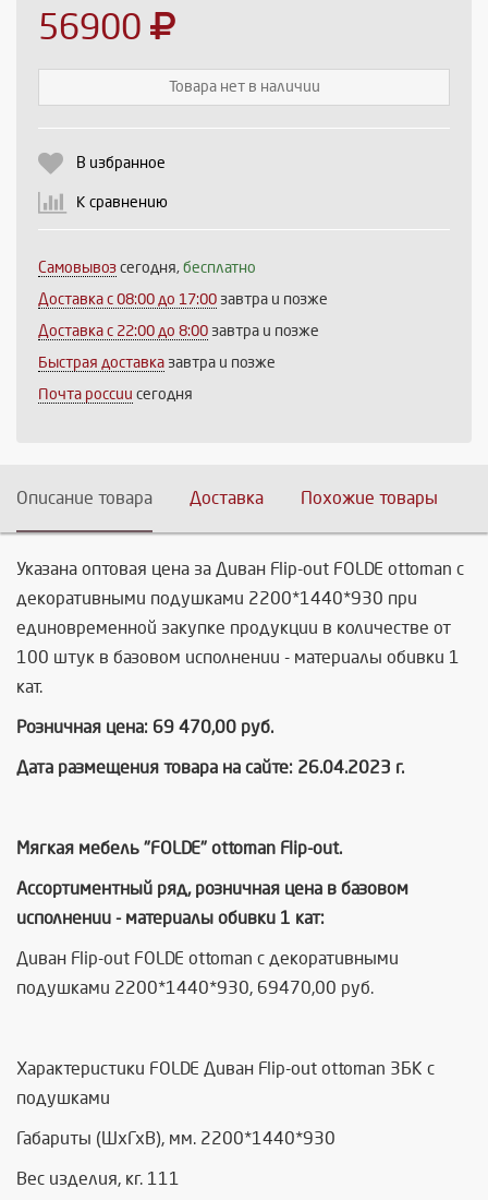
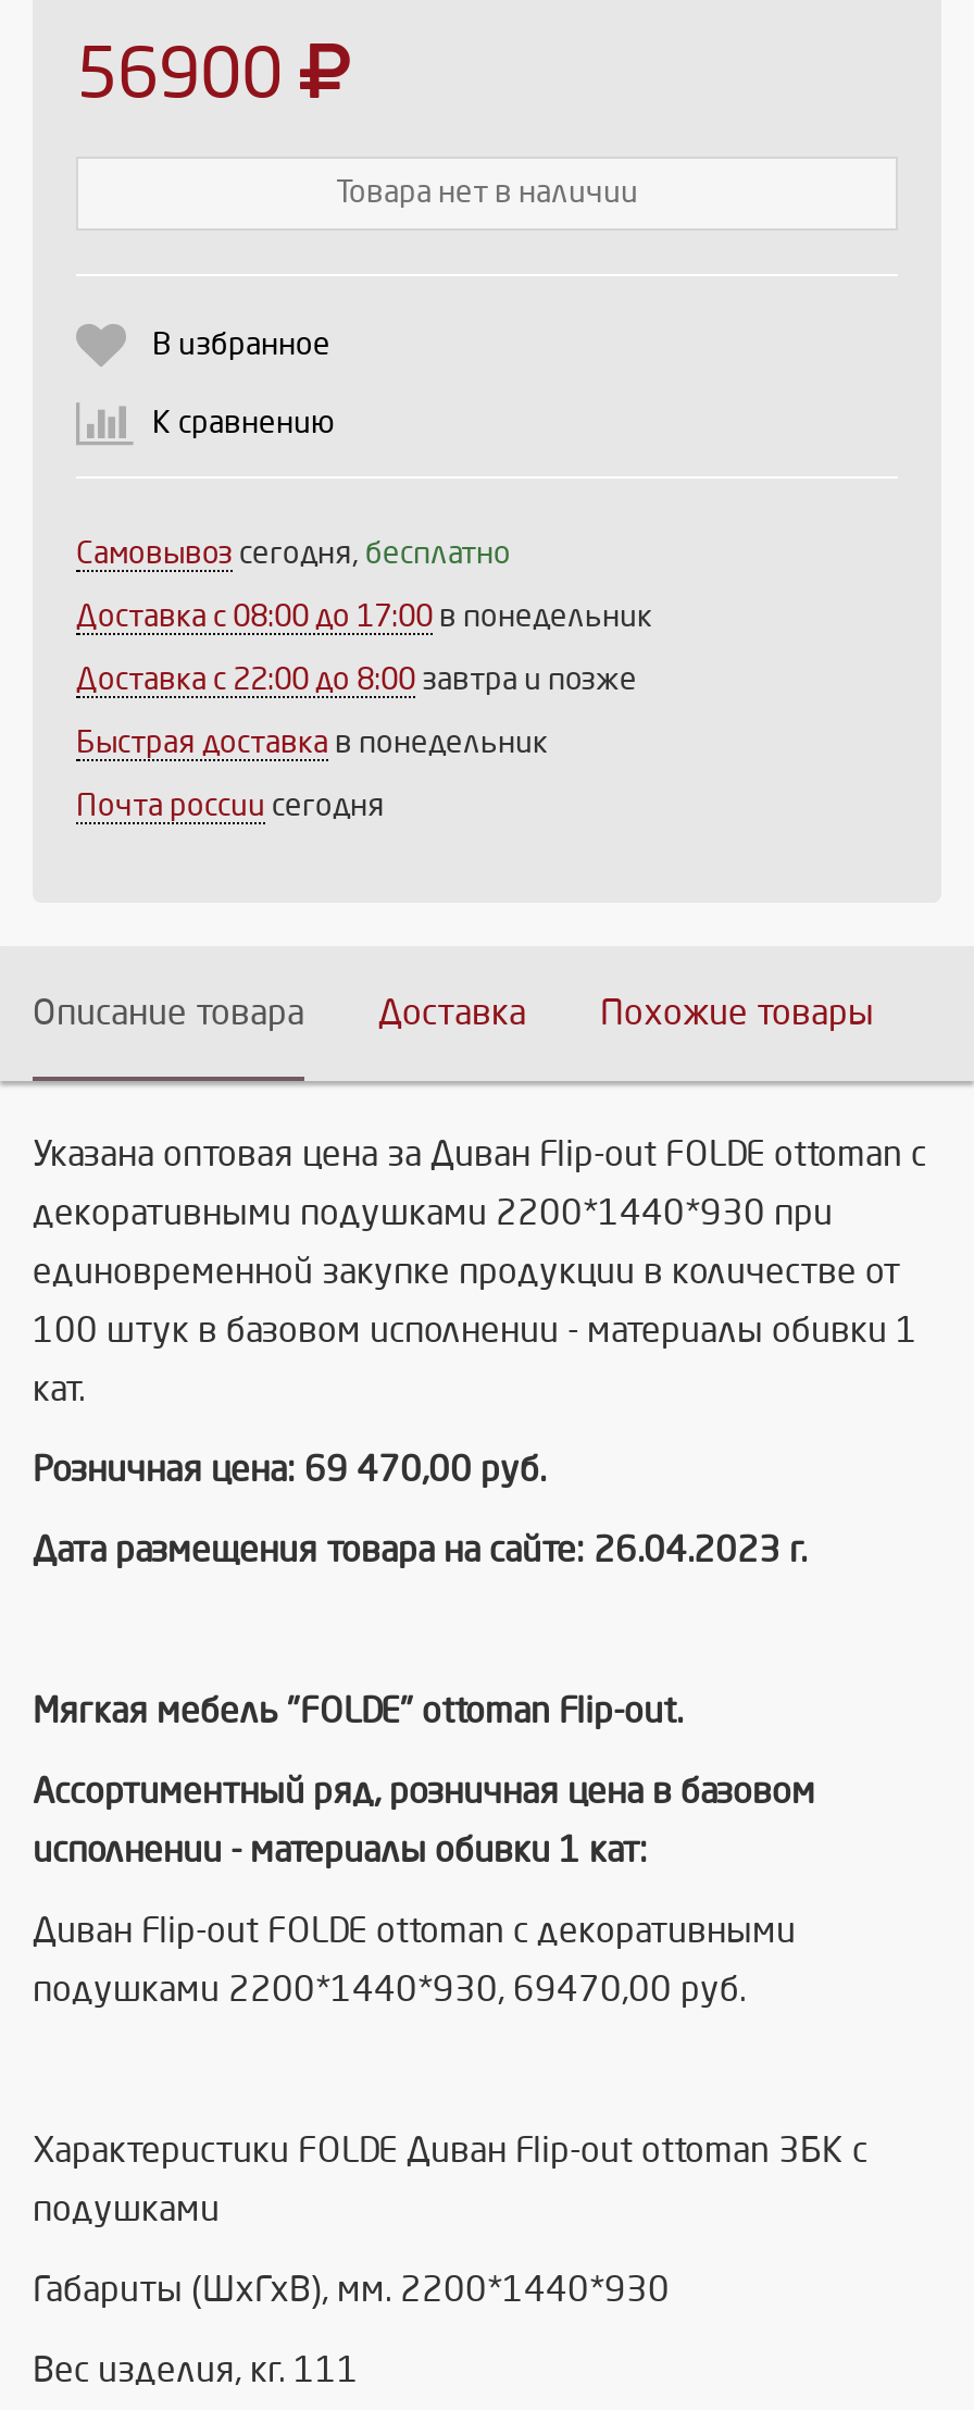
[38,291,328,308] Доставка c 08:00 до 17:00 завтра и позже -> [76,601,652,633] Доставка c 08:00 до 17:00 в понедельник
[38,355,276,371] Быстрая доставка завтра и позже -> [76,727,548,760] Быстрая доставка в понедельник

